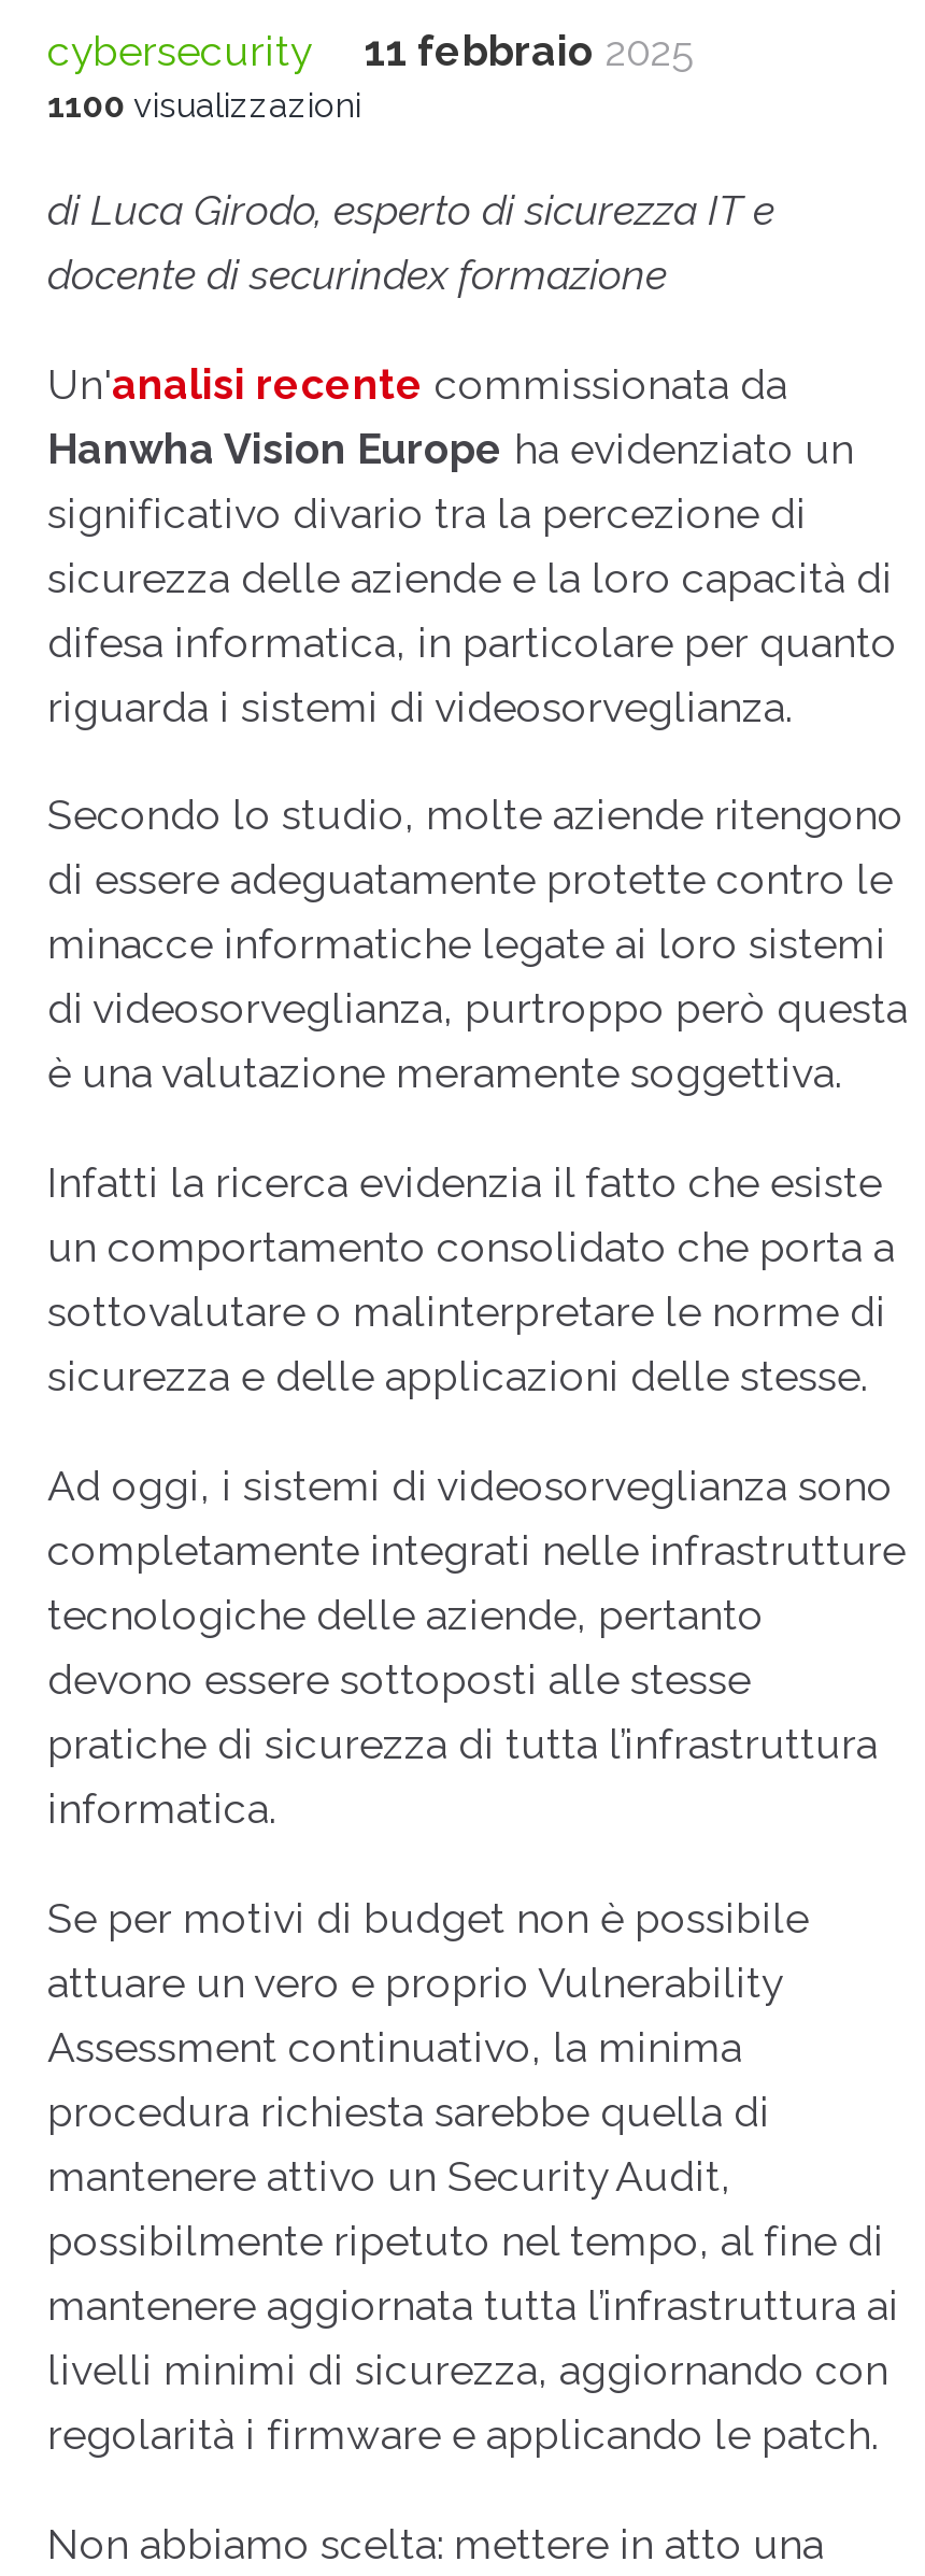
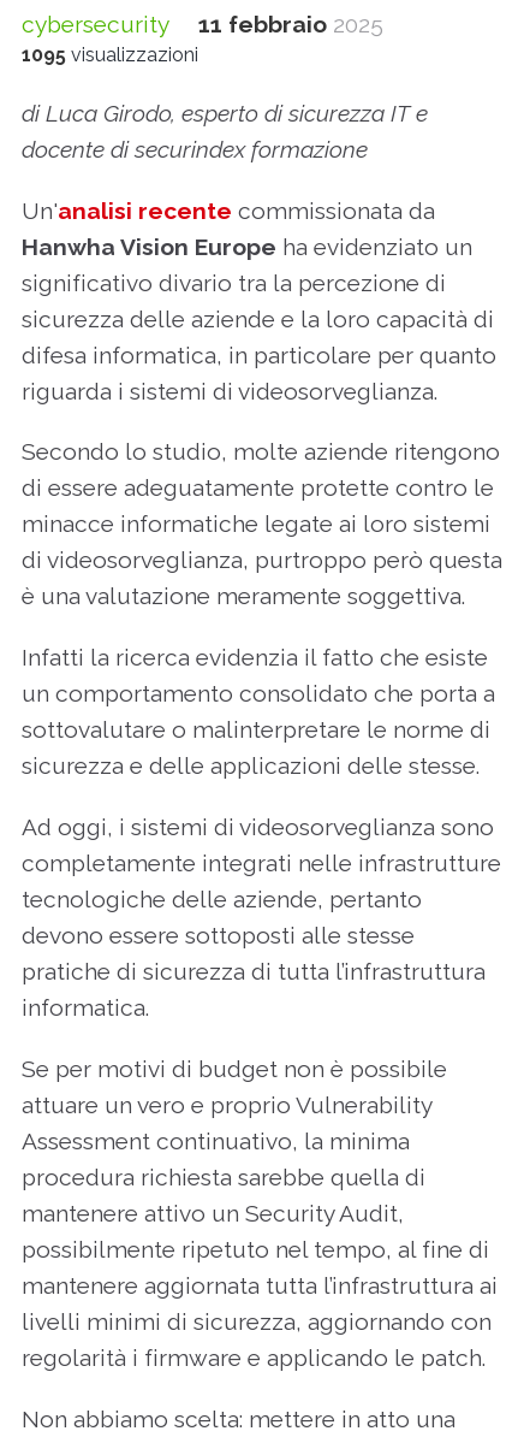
[47,85,361,126] 1100 visualizzazioni -> [22,43,198,66] 1095 visualizzazioni

